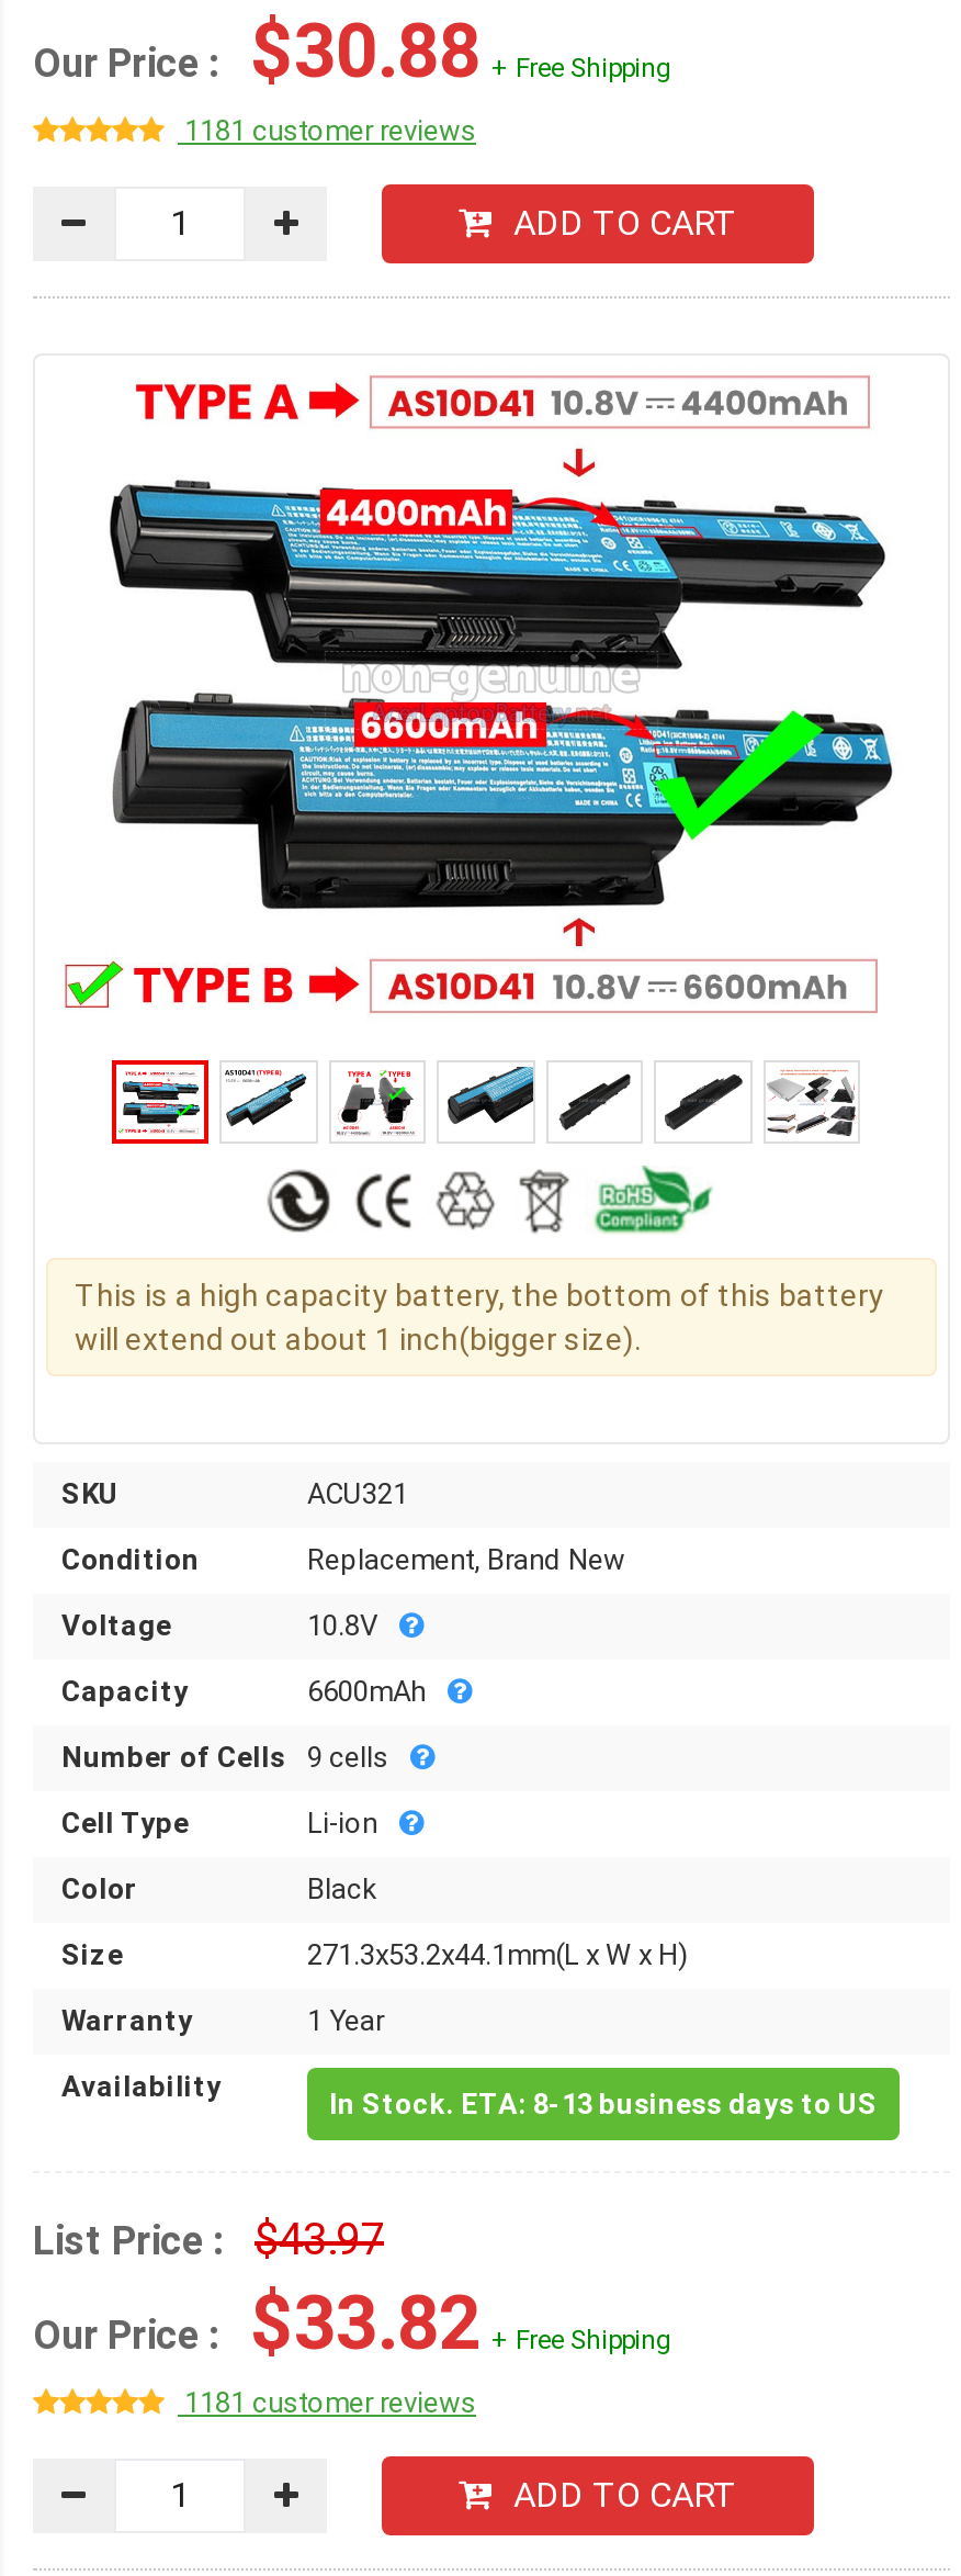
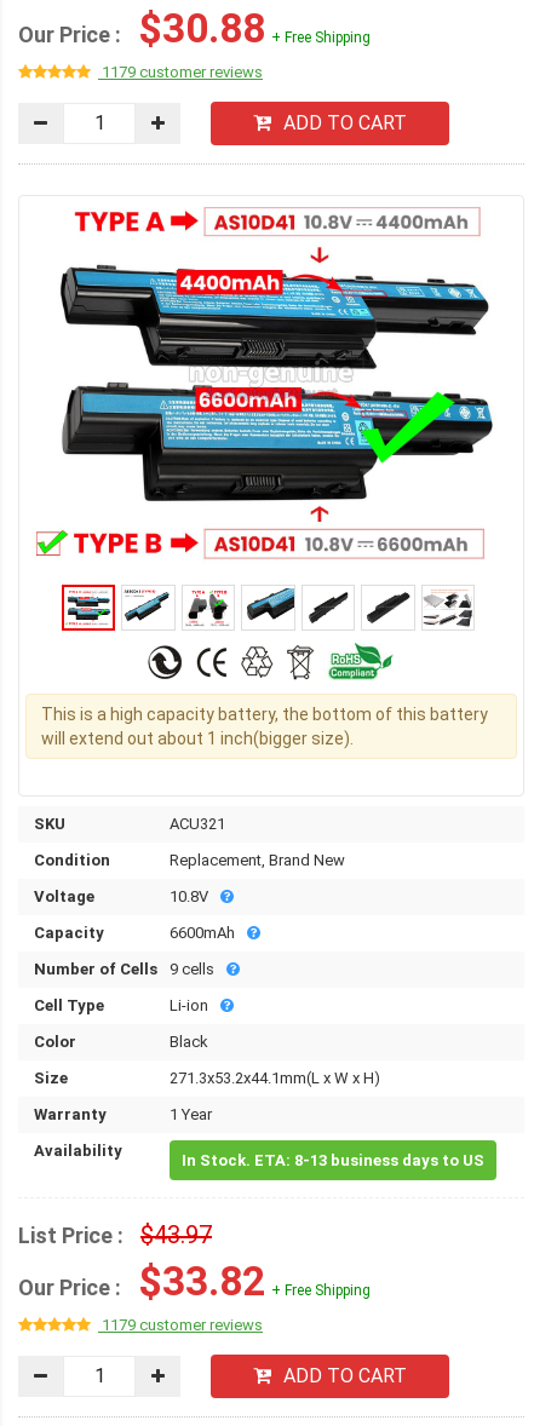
[178,114,476,147] 1181 customer reviews -> [98,63,263,81] 1179 customer reviews
[178,2386,476,2419] 1181 customer reviews -> [98,1316,263,1334] 1179 customer reviews

